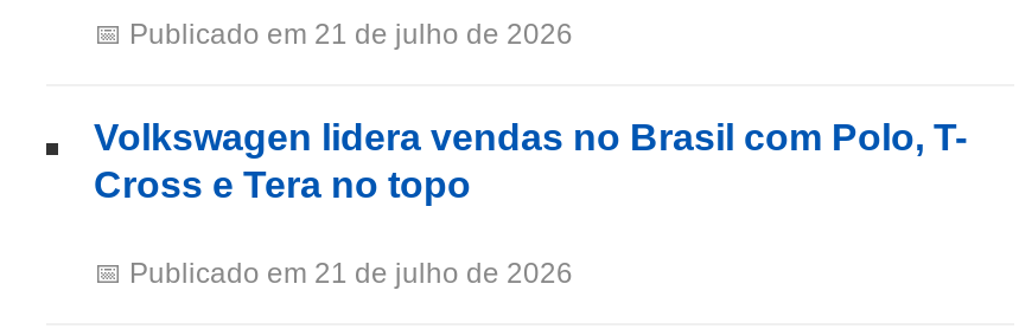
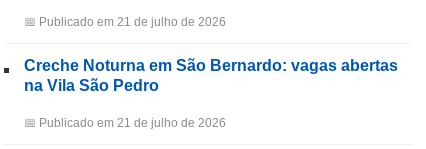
[94,117,967,205] Volkswagen lidera vendas no Brasil com Polo, T- | Cross e Tera no topo -> [24,57,398,94] Creche Noturna em São Bernardo: vagas abertas | na Vila São Pedro

